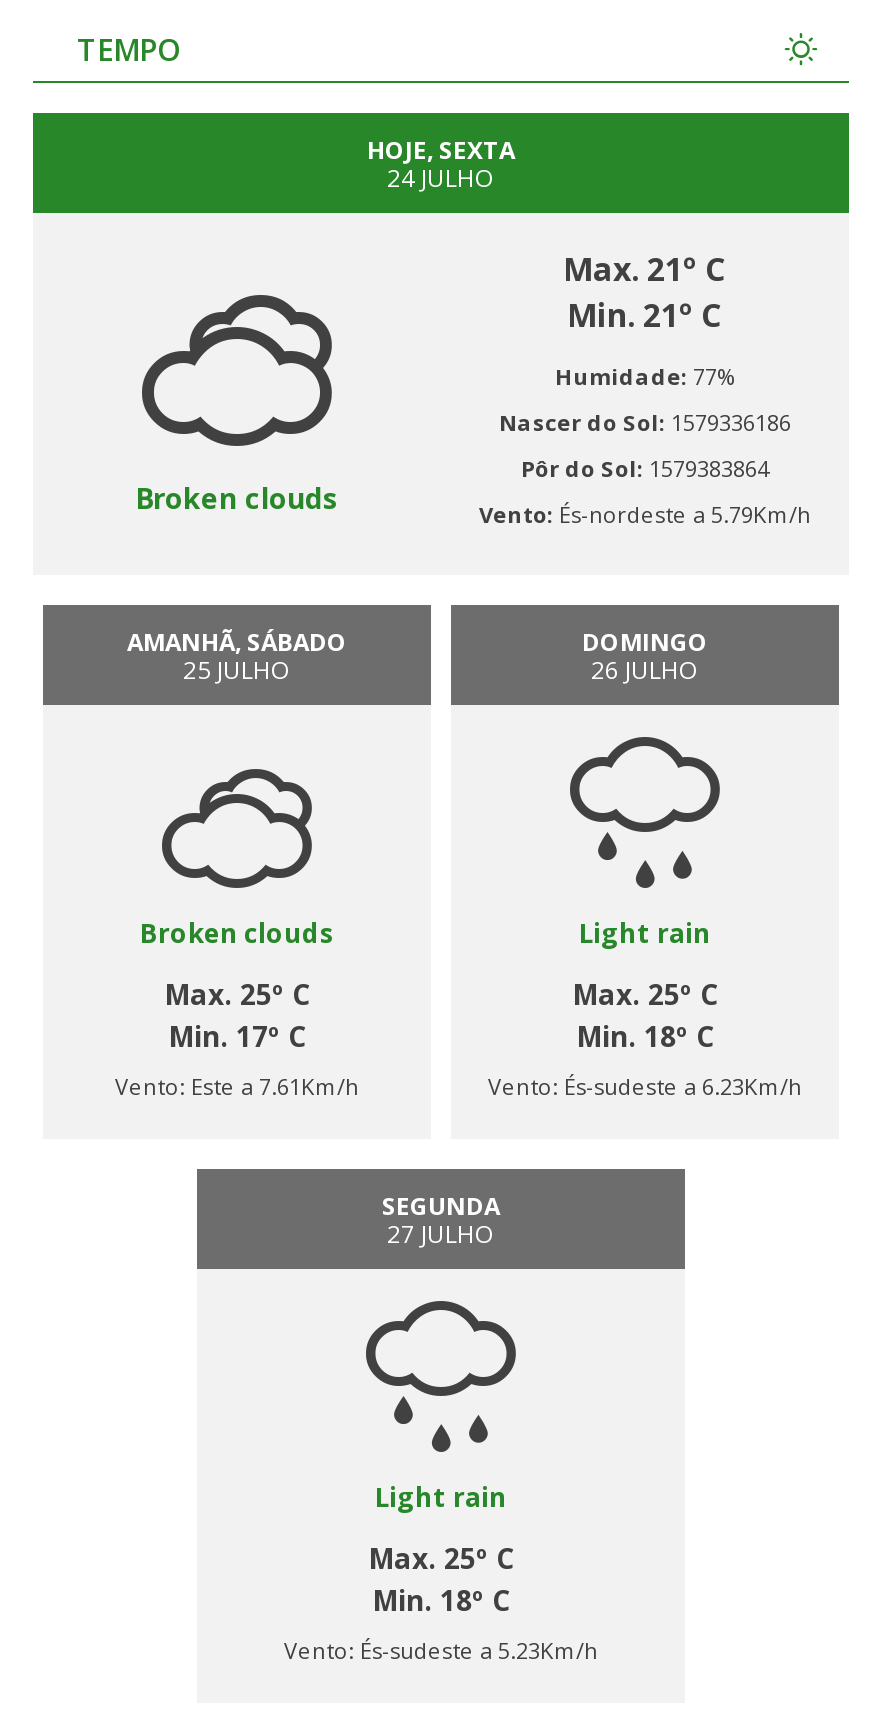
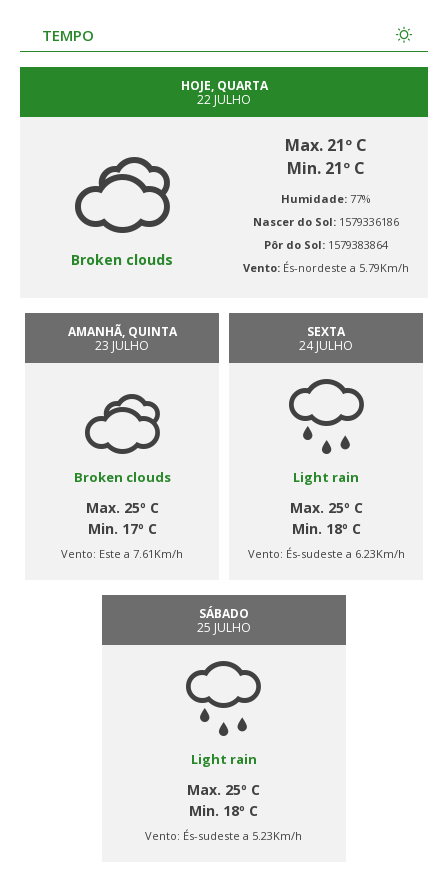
[367,133,515,167] HOJE, SEXTA -> [180,77,267,94] HOJE, QUARTA
[387,161,495,195] 24 JULHO -> [197,91,251,108] 22 JULHO
[127,625,347,659] AMANHÃ, SÁBADO -> [67,323,176,340] AMANHÃ, QUINTA
[582,625,708,687] DOMINGO | 26 JULHO -> [299,323,353,354] SEXTA | 24 JULHO
[183,653,291,687] 25 JULHO -> [95,337,149,354] 23 JULHO
[382,1189,500,1251] SEGUNDA | 27 JULHO -> [197,605,251,636] SÁBADO | 25 JULHO

